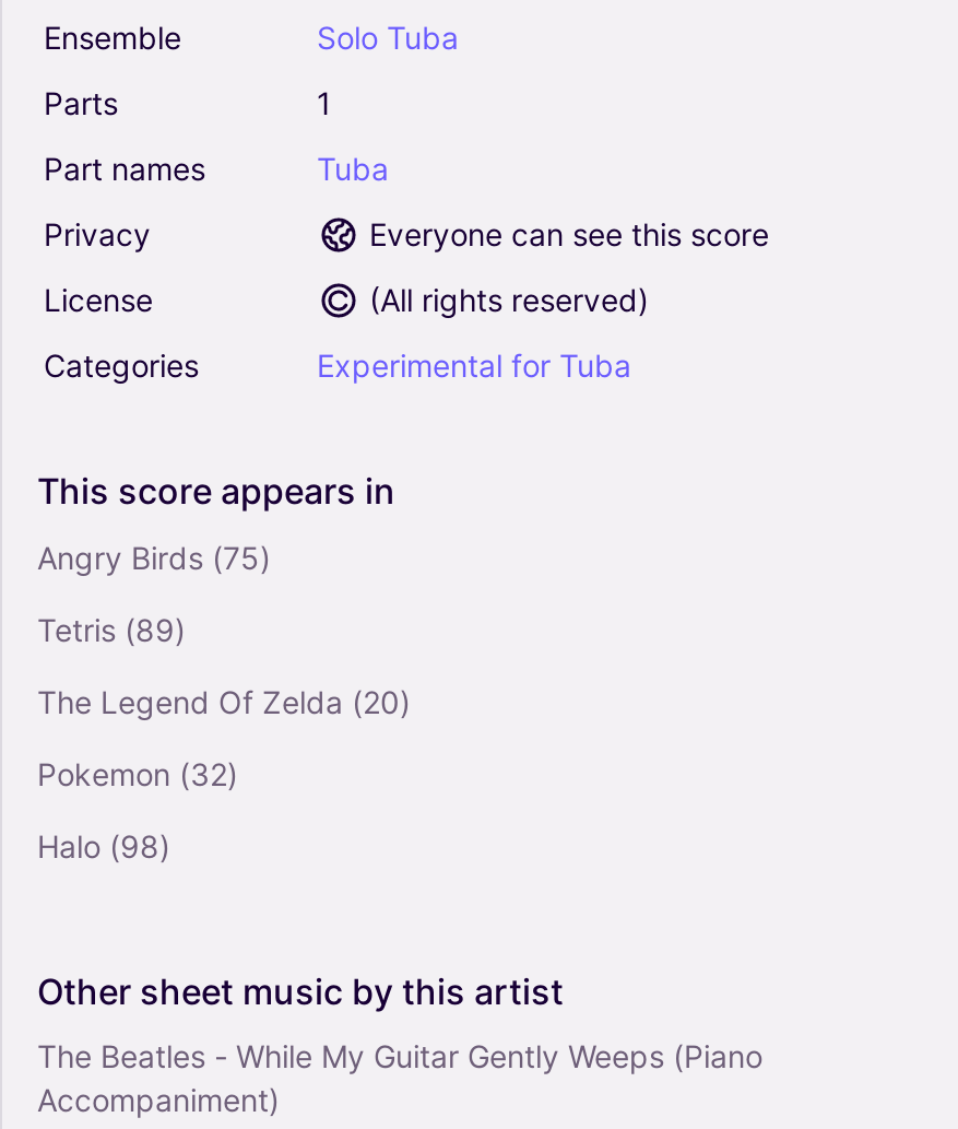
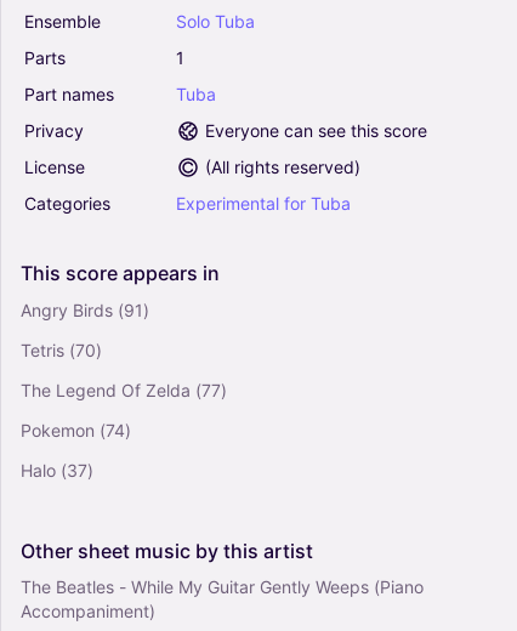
[37,538,271,575] Angry Birds (75) -> [21,299,149,320] Angry Birds (91)
[37,610,186,647] Tetris (89) -> [21,339,102,360] Tetris (70)
[37,682,411,719] The Legend Of Zelda (20) -> [21,379,227,400] The Legend Of Zelda (77)
[37,754,238,791] Pokemon (32) -> [21,419,131,440] Pokemon (74)
[37,826,170,863] Halo (98) -> [21,459,93,480] Halo (37)

